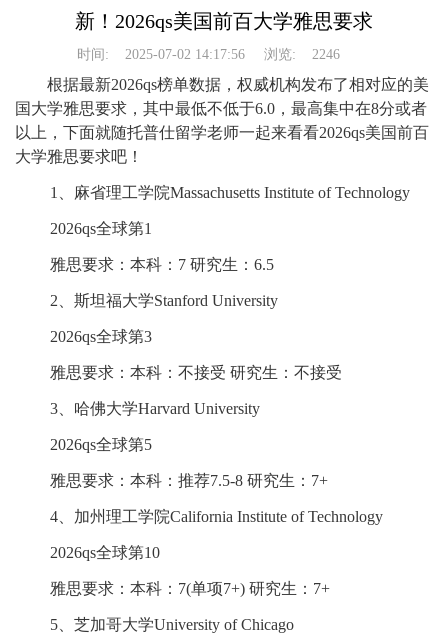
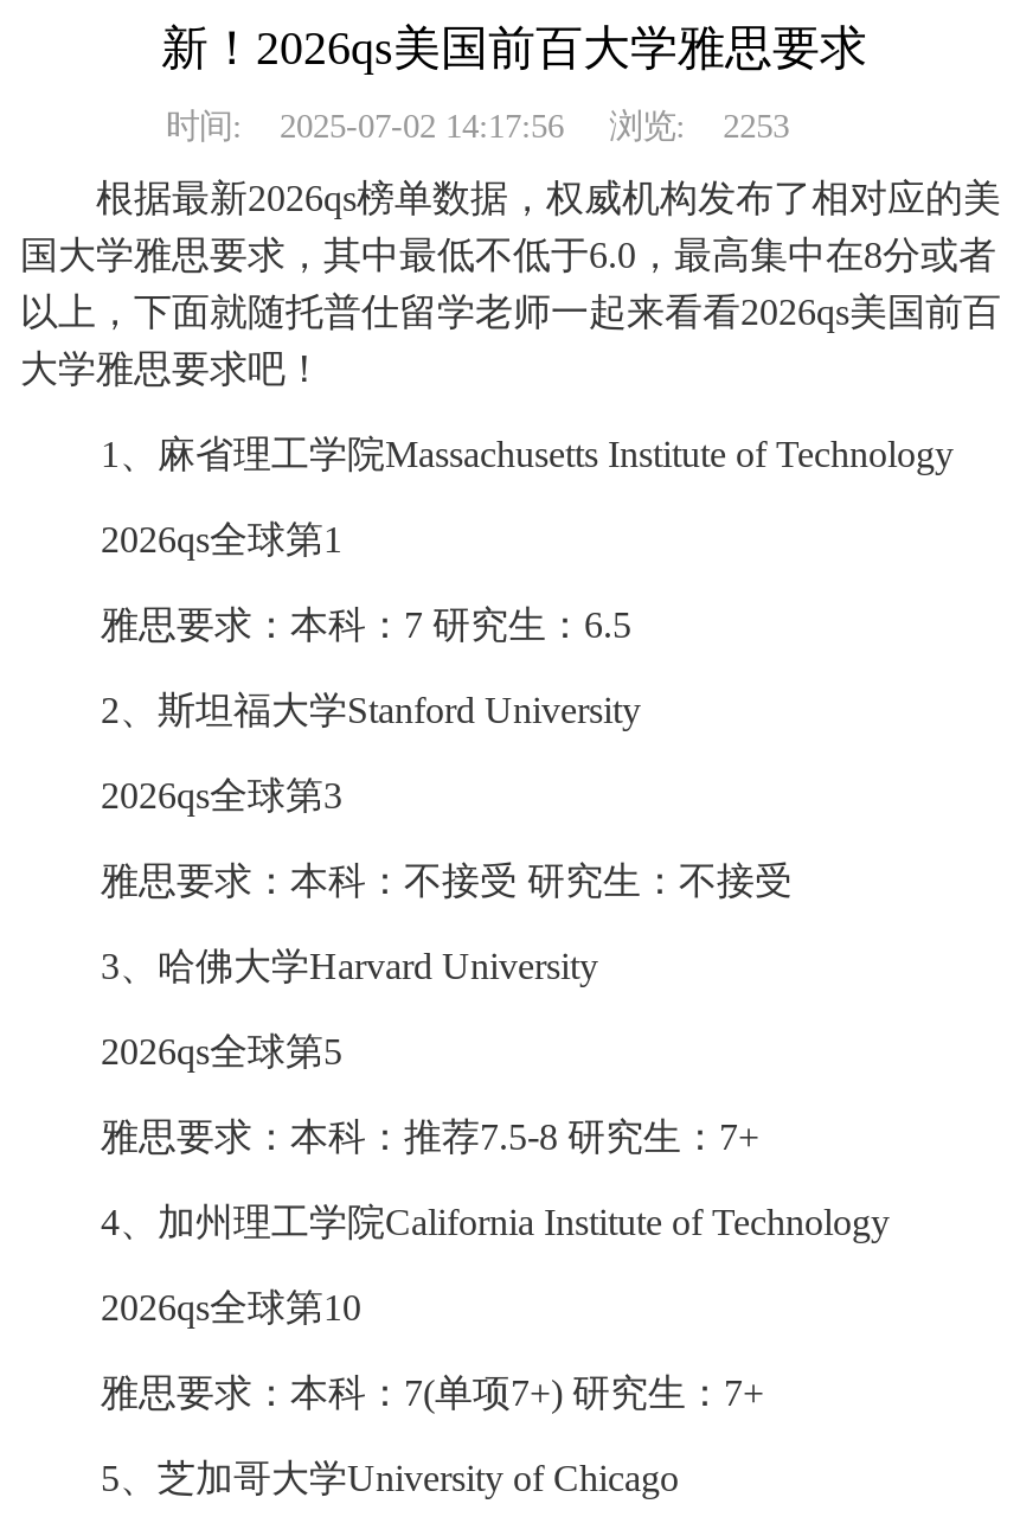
[77,46,340,62] 时间: 2025-07-02 14:17:56 浏览: 2246 -> [166,107,789,145] 时间: 2025-07-02 14:17:56 浏览: 2253

